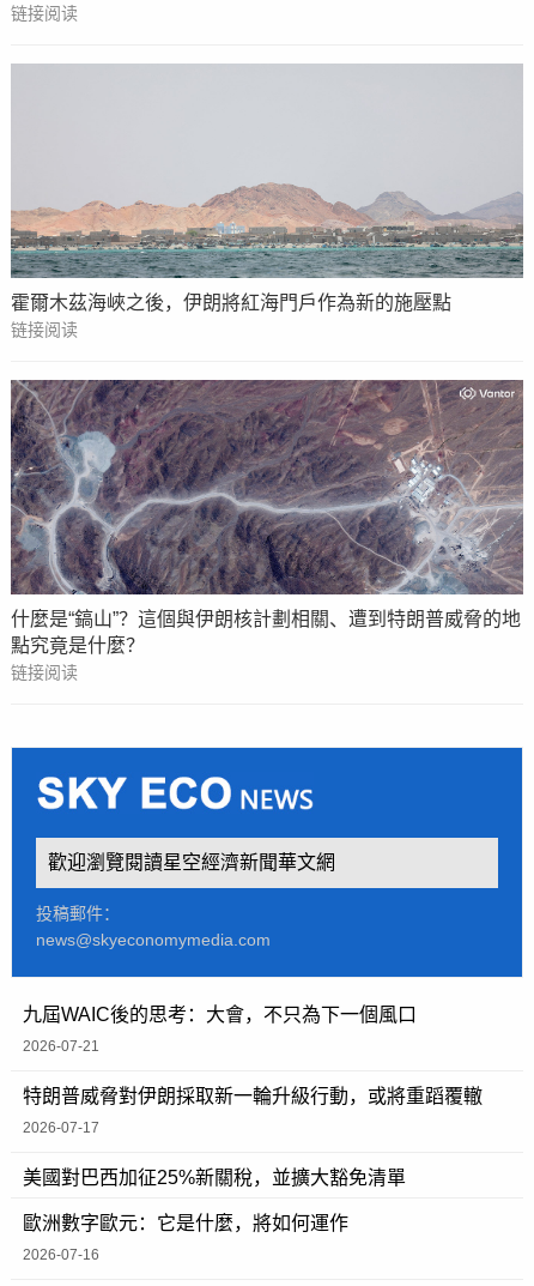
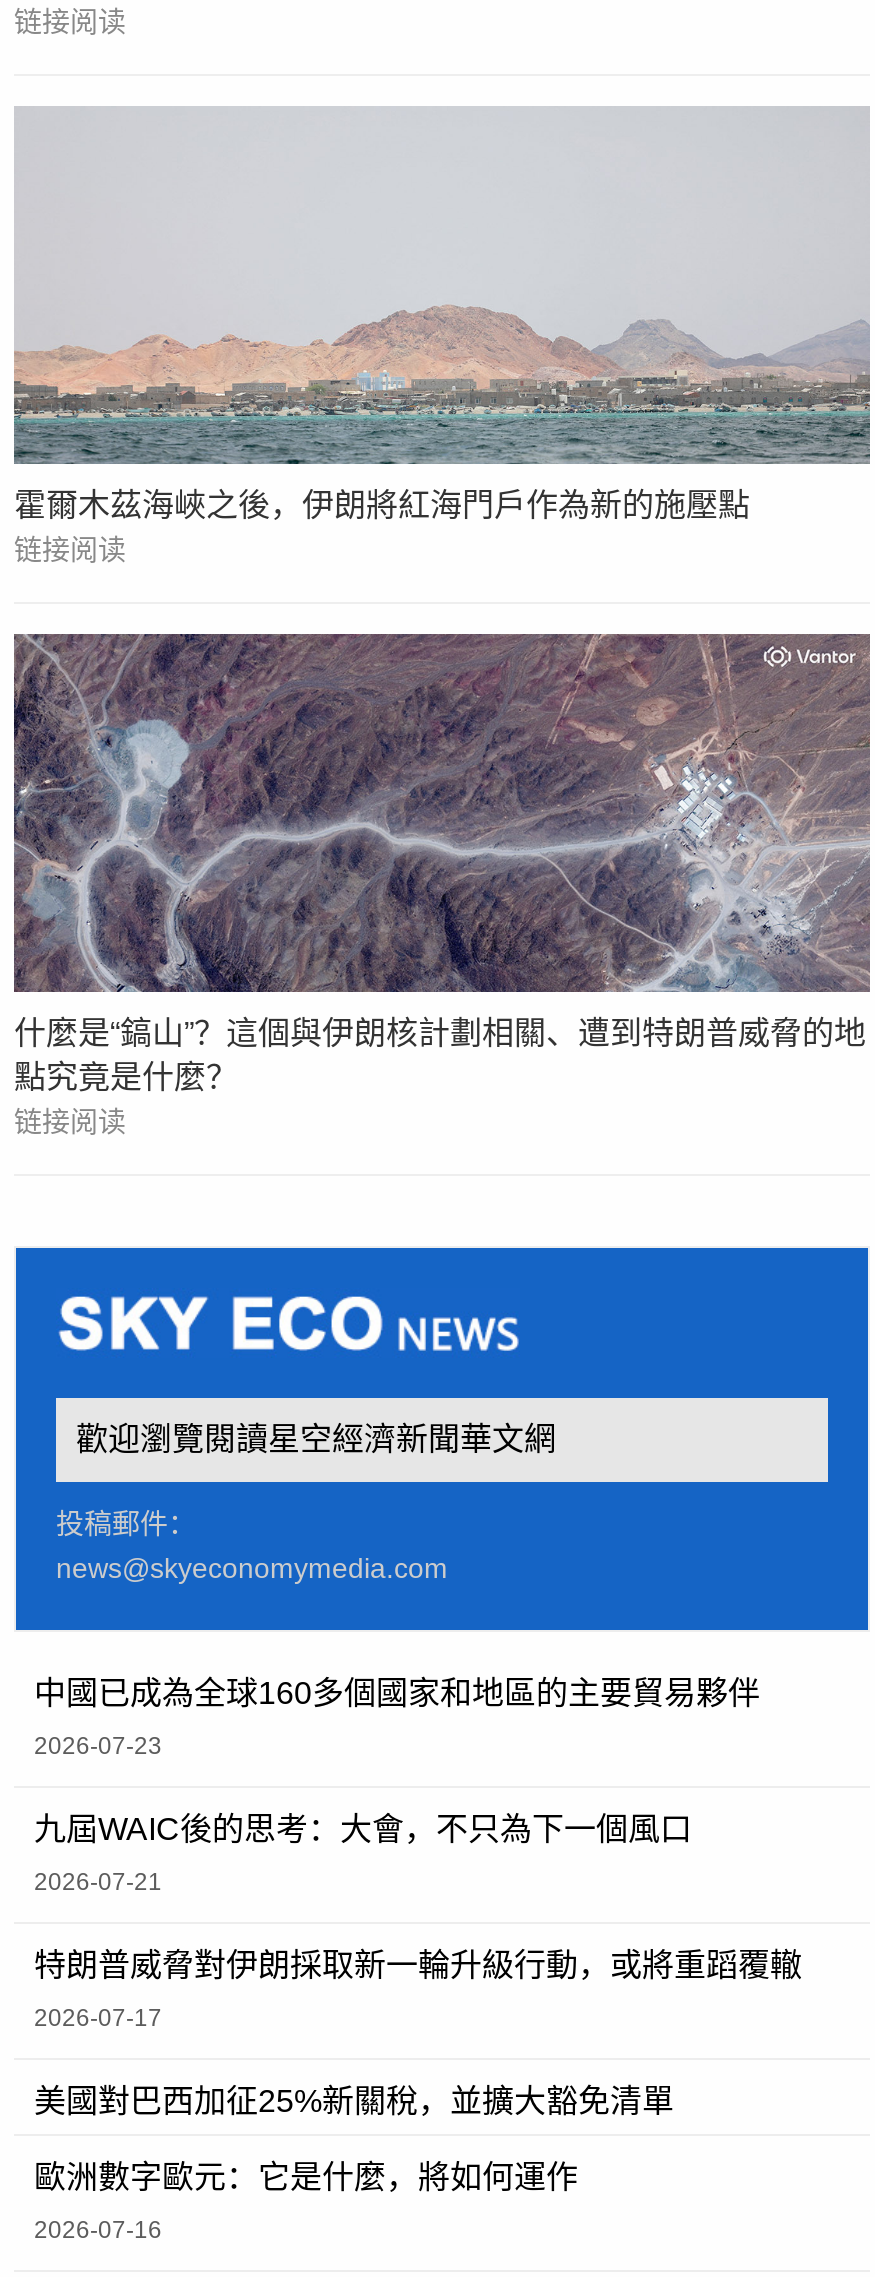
none -> [34,1676,760,1760] 中國已成為全球160多個國家和地區的主要貿易夥伴 | 2026-07-23

